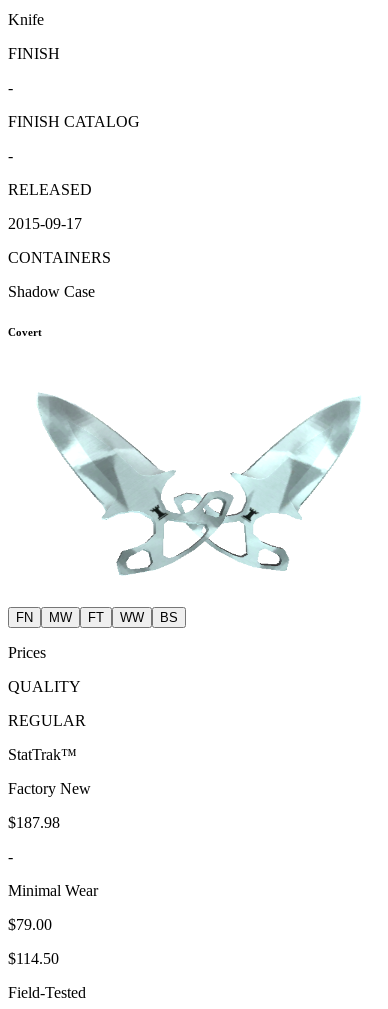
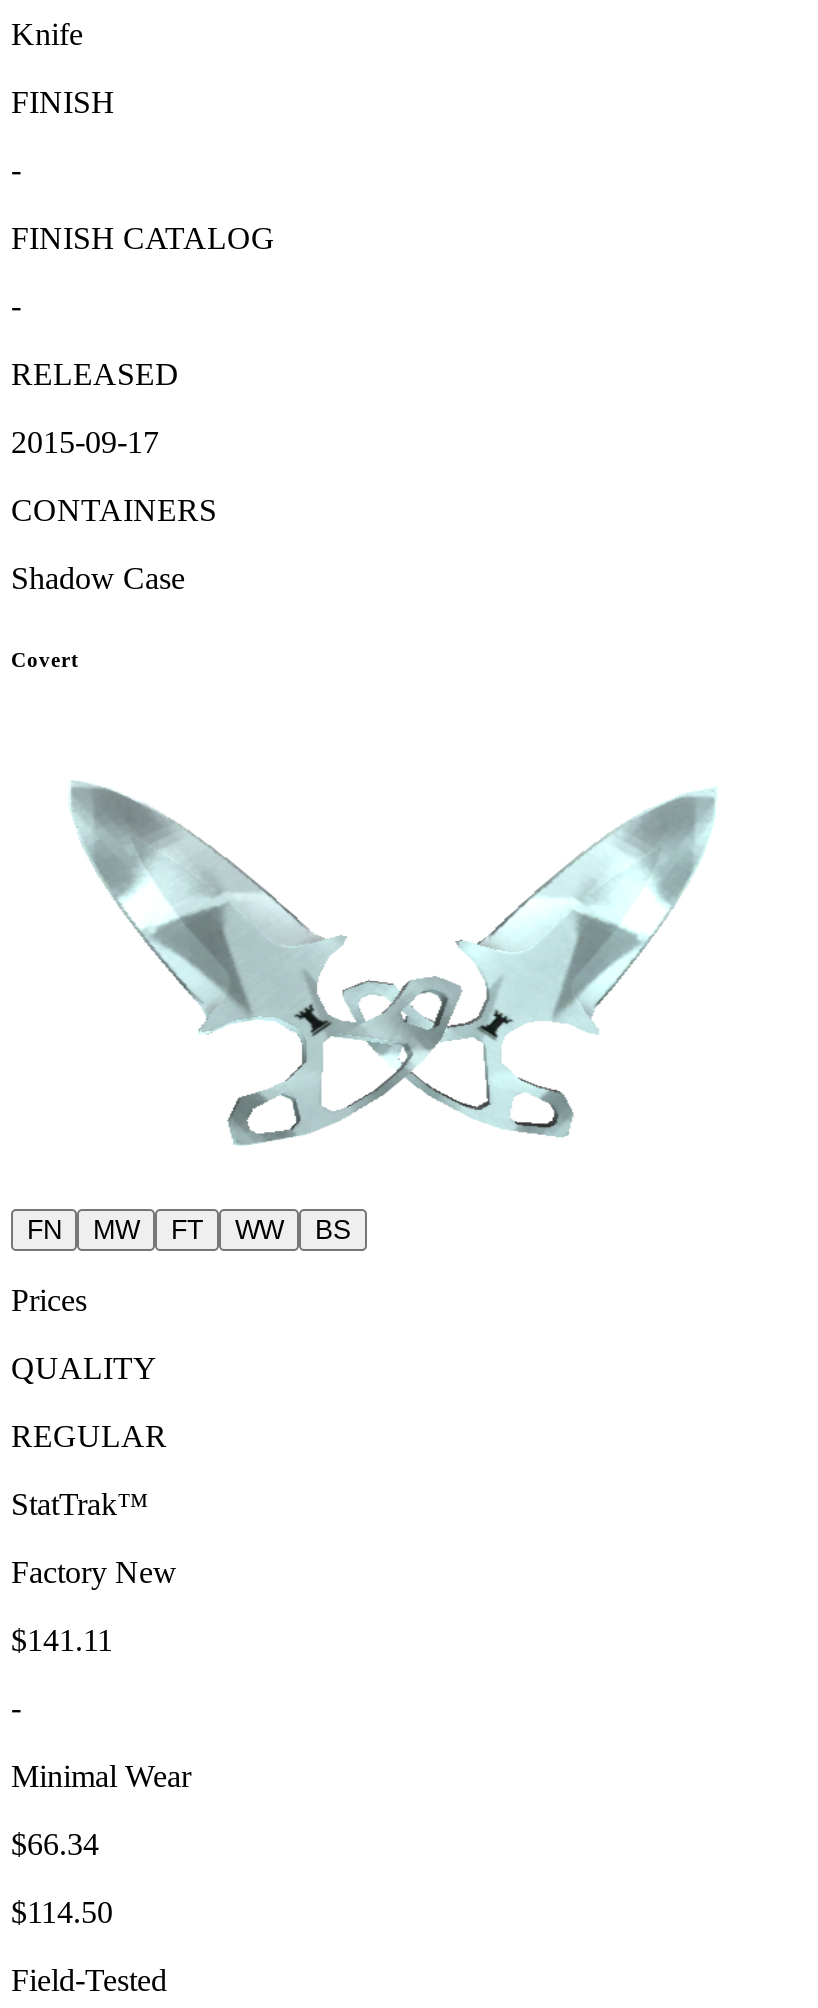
[8,814,60,831] $187.98 -> [11,1623,113,1657] $141.11
[8,916,52,933] $79.00 -> [11,1827,99,1861] $66.34

